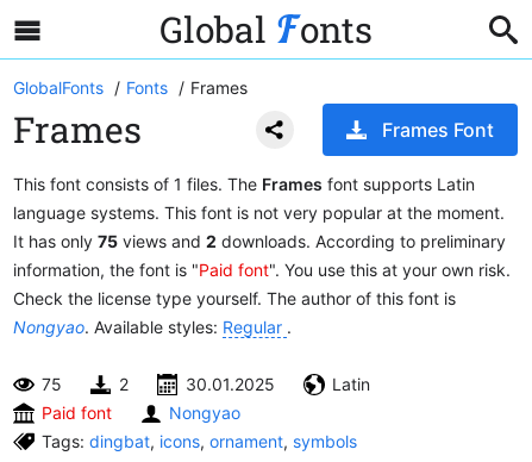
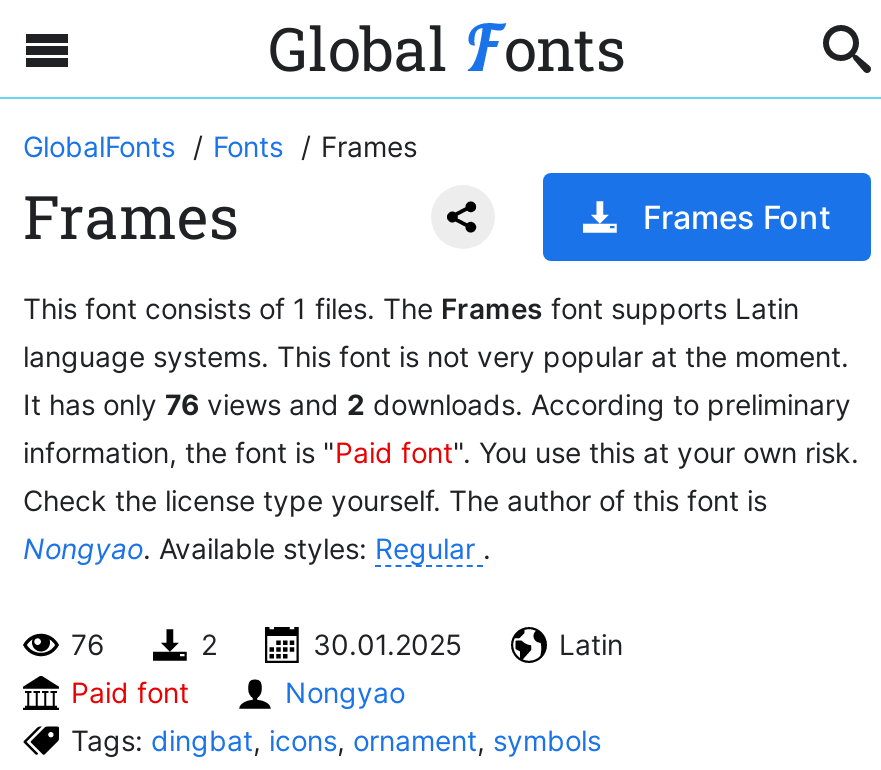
[13,231,506,251] It has only 75 views and 2 downloads. According to preliminary -> [23,387,851,421] It has only 76 views and 2 downloads. According to preliminary
[42,374,62,394] 75 -> [71,627,105,661] 76

